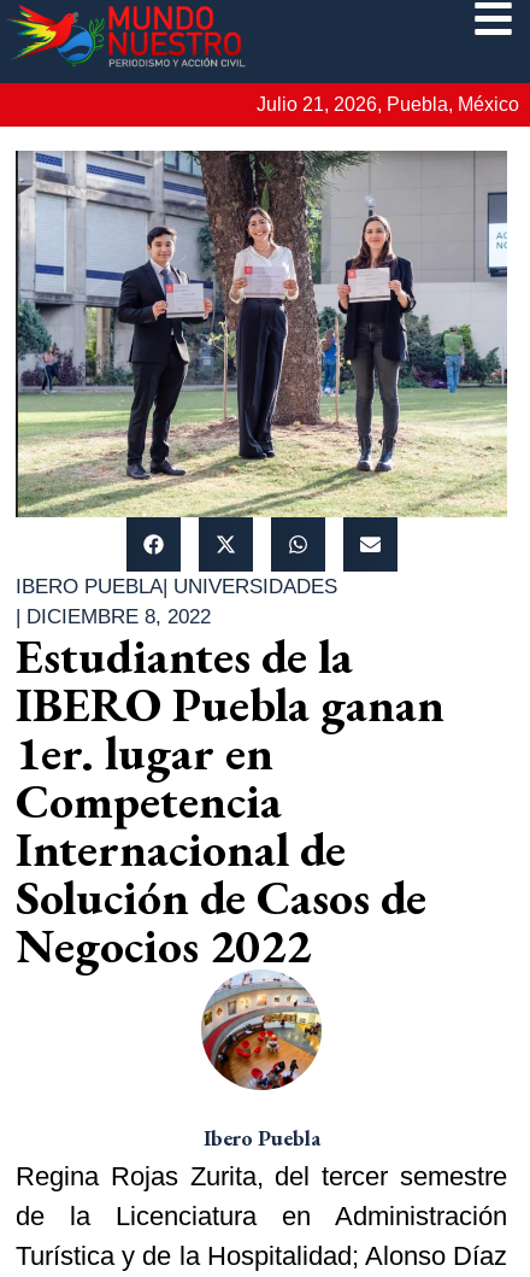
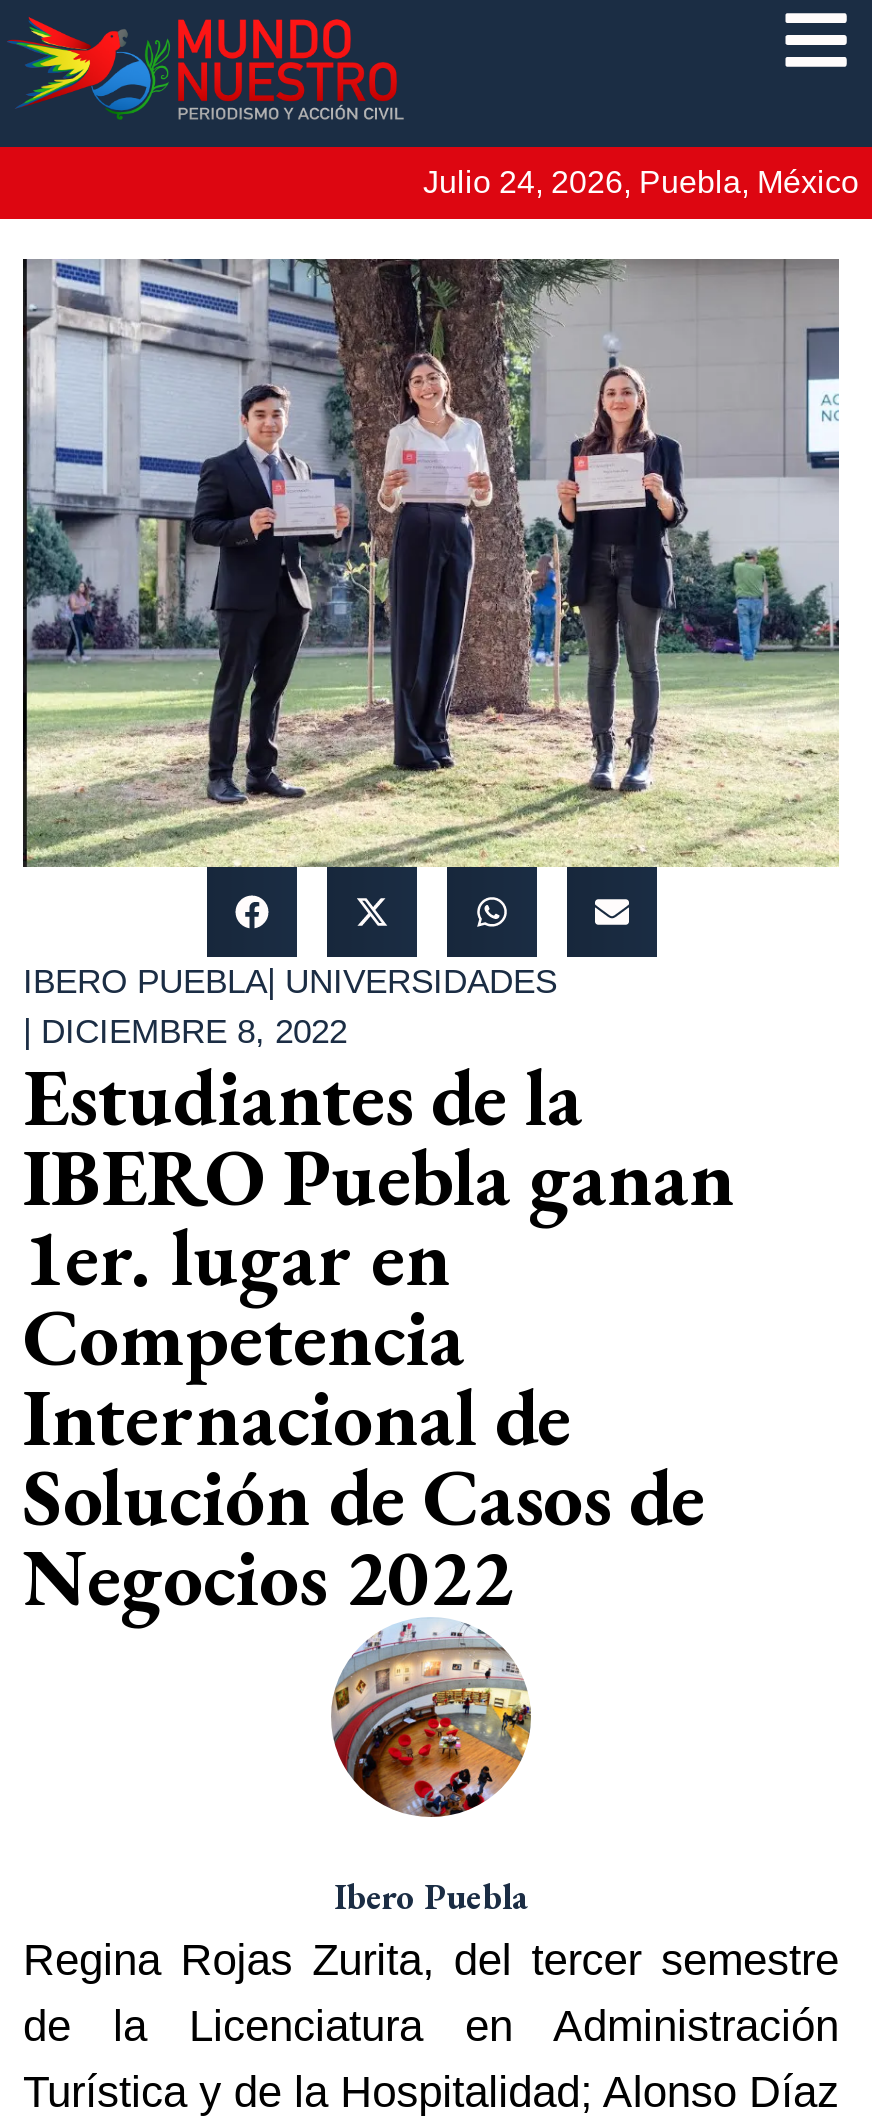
[257,94,519,115] Julio 21, 2026, Puebla, México -> [423,165,859,199] Julio 24, 2026, Puebla, México

